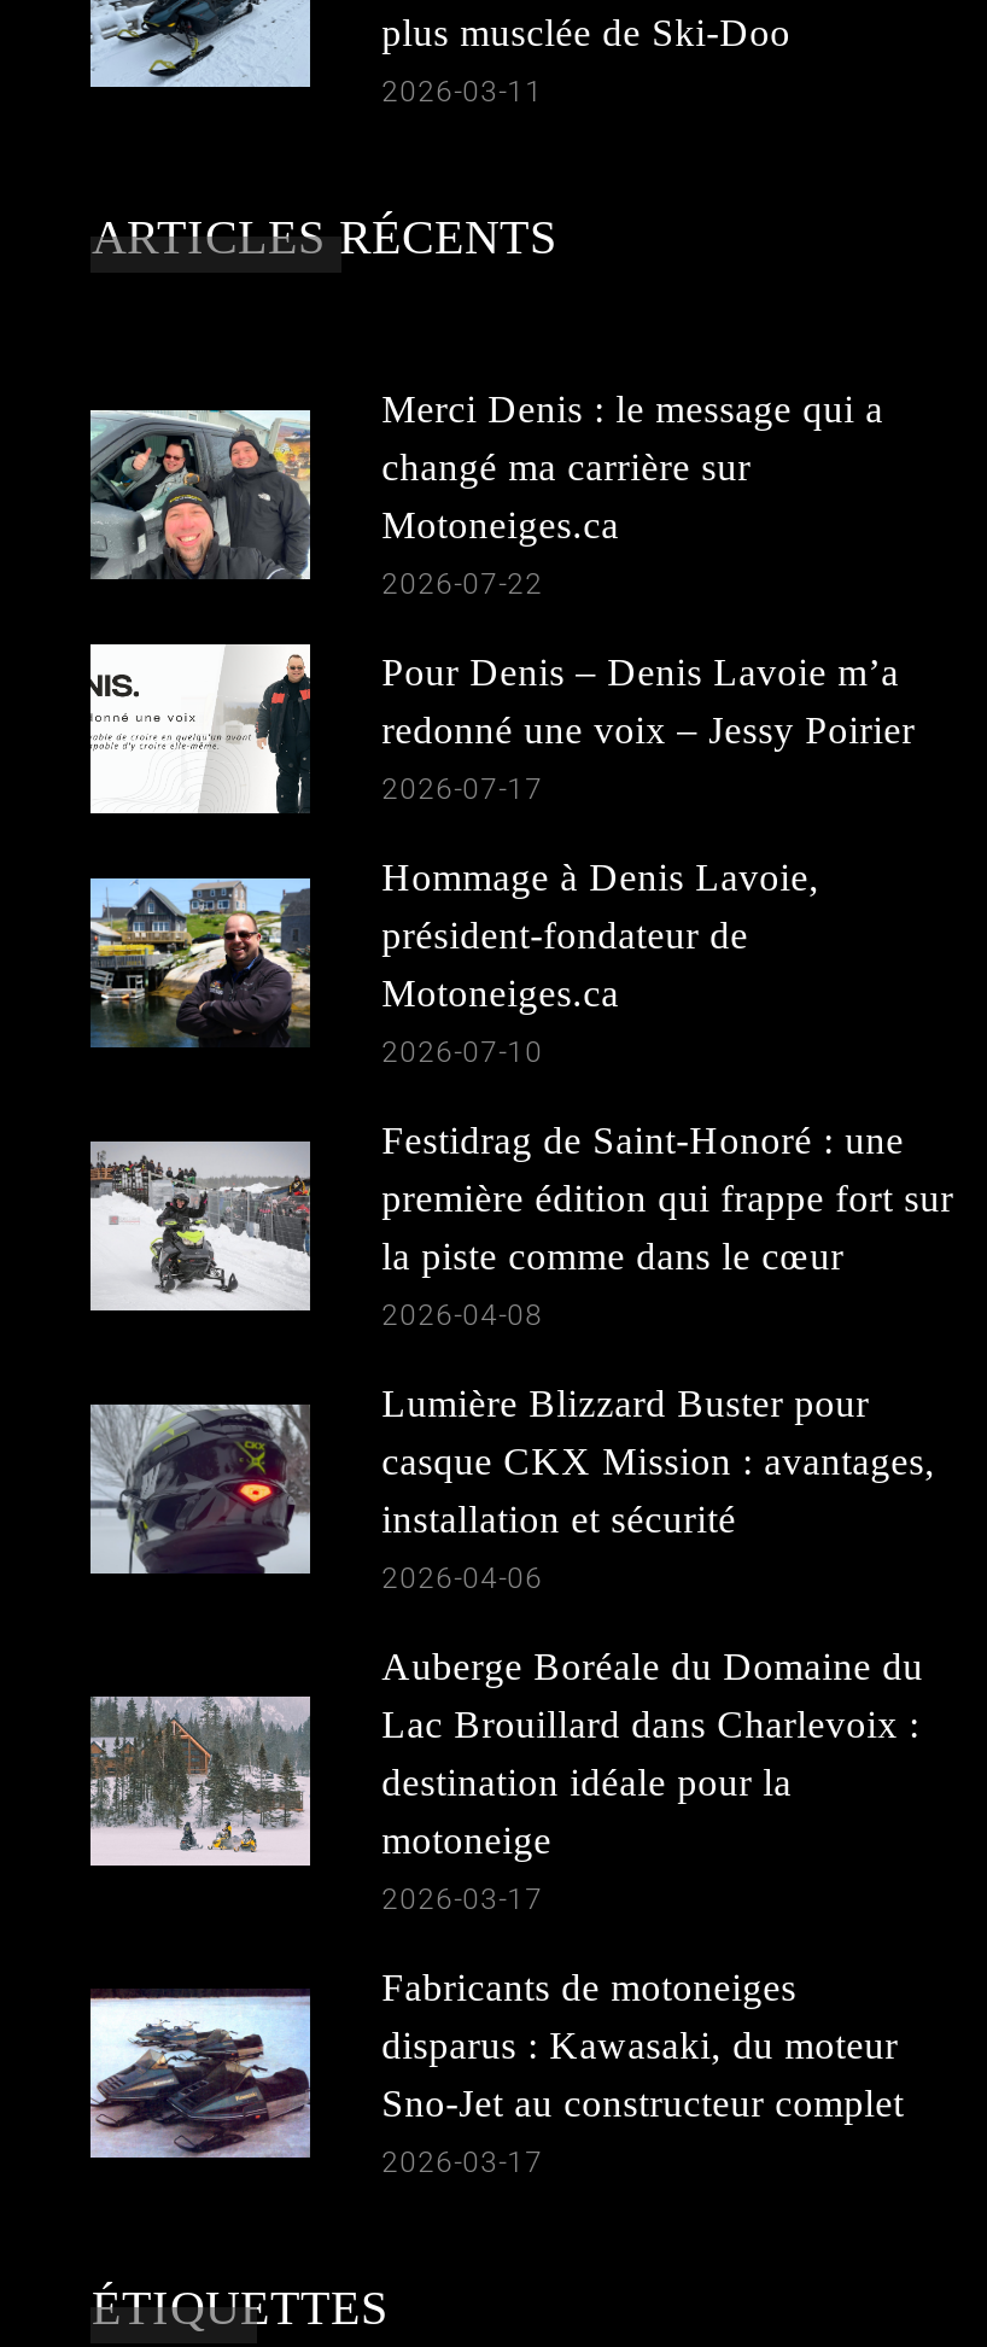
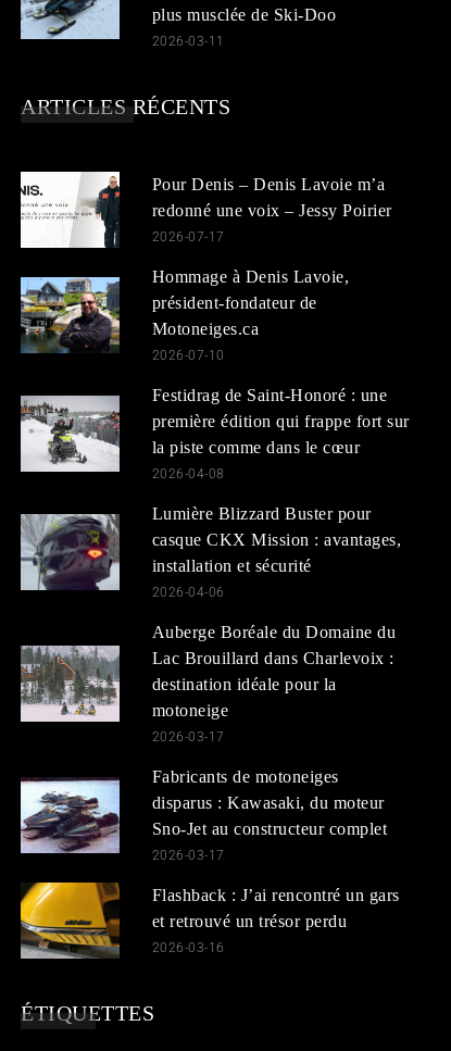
[88,389,884,601] [image] | Merci Denis : le message qui a | changé ma carrière sur | Motoneiges.ca | 2026-07-22 -> none
moved [90,644,954,2180] -> [21,172,409,863]: [image] | Pour Denis – Denis Lavoie m’a | redonné une voix – Jessy Poirier | ... | Sno-Jet au constructeur complet | 2026-03-17
none -> [20,881,400,960] [image] | Flashback : J’ai rencontré un gars | et retrouvé un trésor perdu | 2026-03-16

